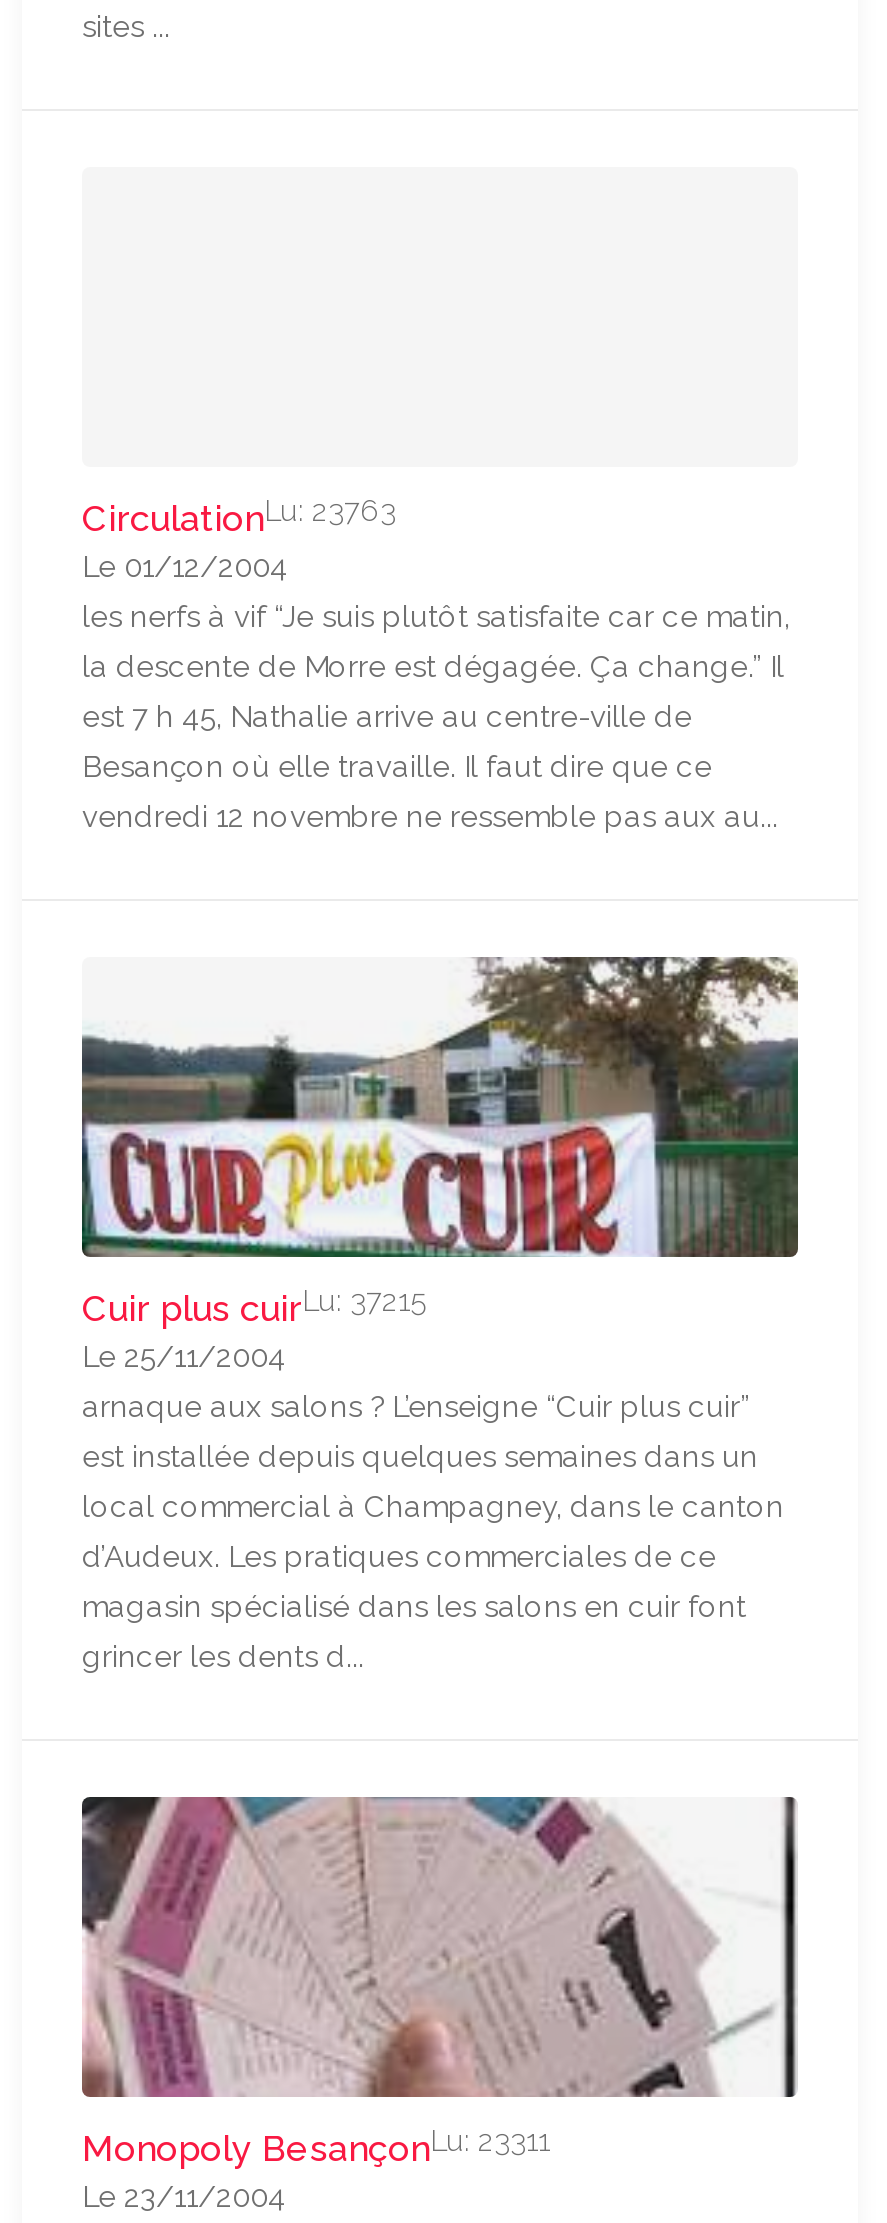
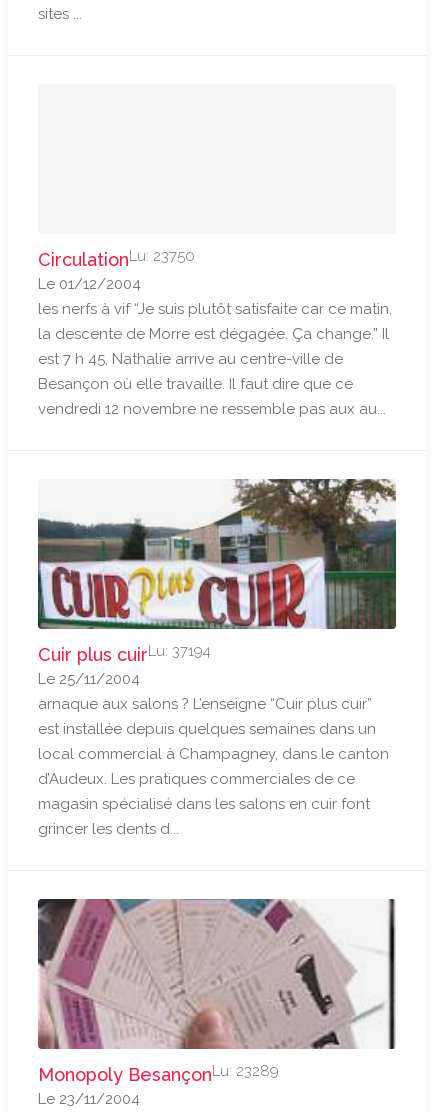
[82,493,396,539] CirculationLu: 23763 -> [38,247,195,270] CirculationLu: 23750
[82,1283,426,1329] Cuir plus cuirLu: 37215 -> [38,642,211,665] Cuir plus cuirLu: 37194
[82,2123,550,2169] Monopoly BesançonLu: 23311 -> [38,1062,279,1085] Monopoly BesançonLu: 23289

